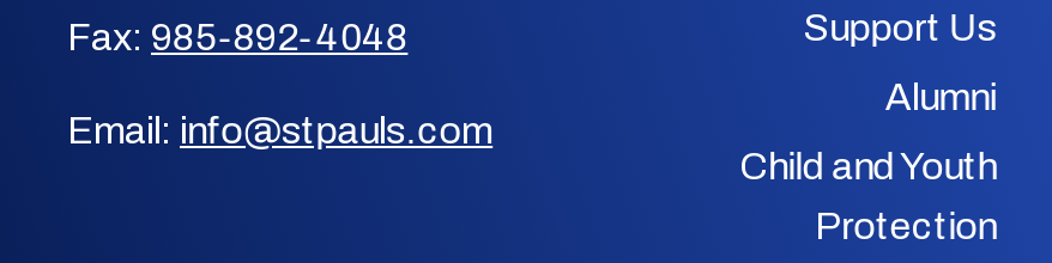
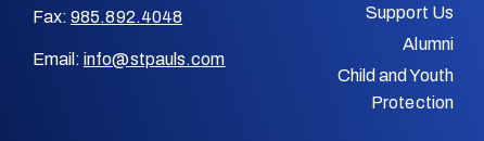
[67,16,408,57] Fax: 985-892-4048 -> [33,7,183,26] Fax: 985.892.4048

